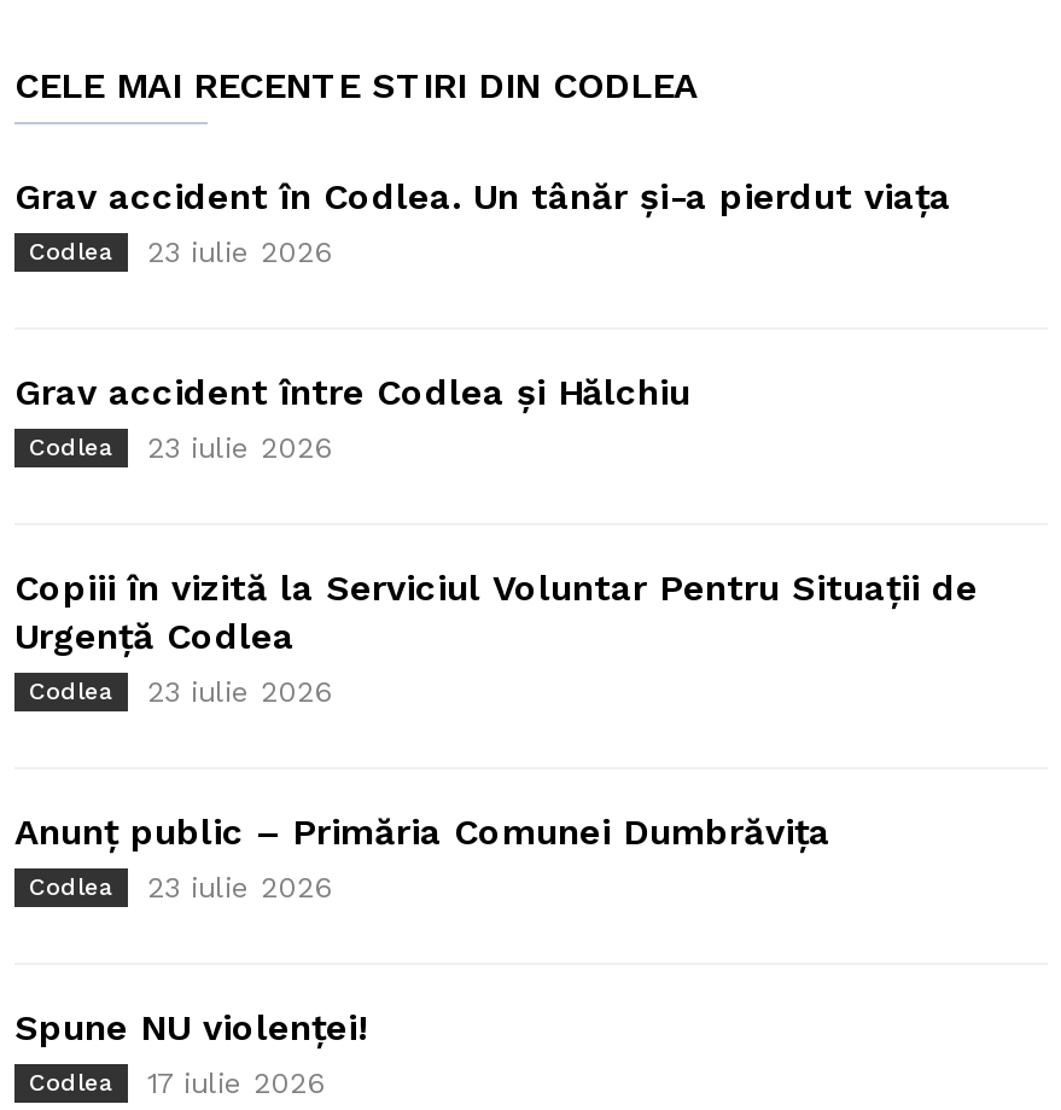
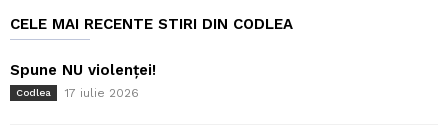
[14,173,978,903] Grav accident în Codlea. Un tânăr și-a pierdut viața | Codlea | 23 iulie 2026 | Grav accident între Codlea și Hălchiu | Codlea | 23 iulie 2026 | Copiii în vizită la Serviciul Voluntar Pentru Situații de | Urgență Codlea | Codlea | 23 iulie 2026 | Anunț public – Primăria Comunei Dumbrăvița | Codlea | 23 iulie 2026 -> none

